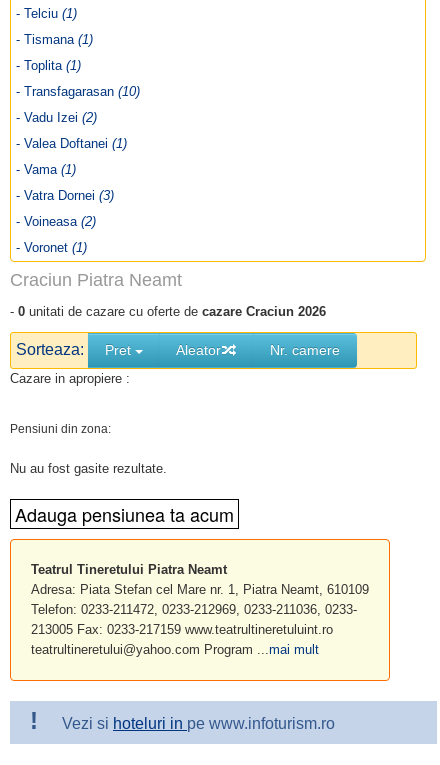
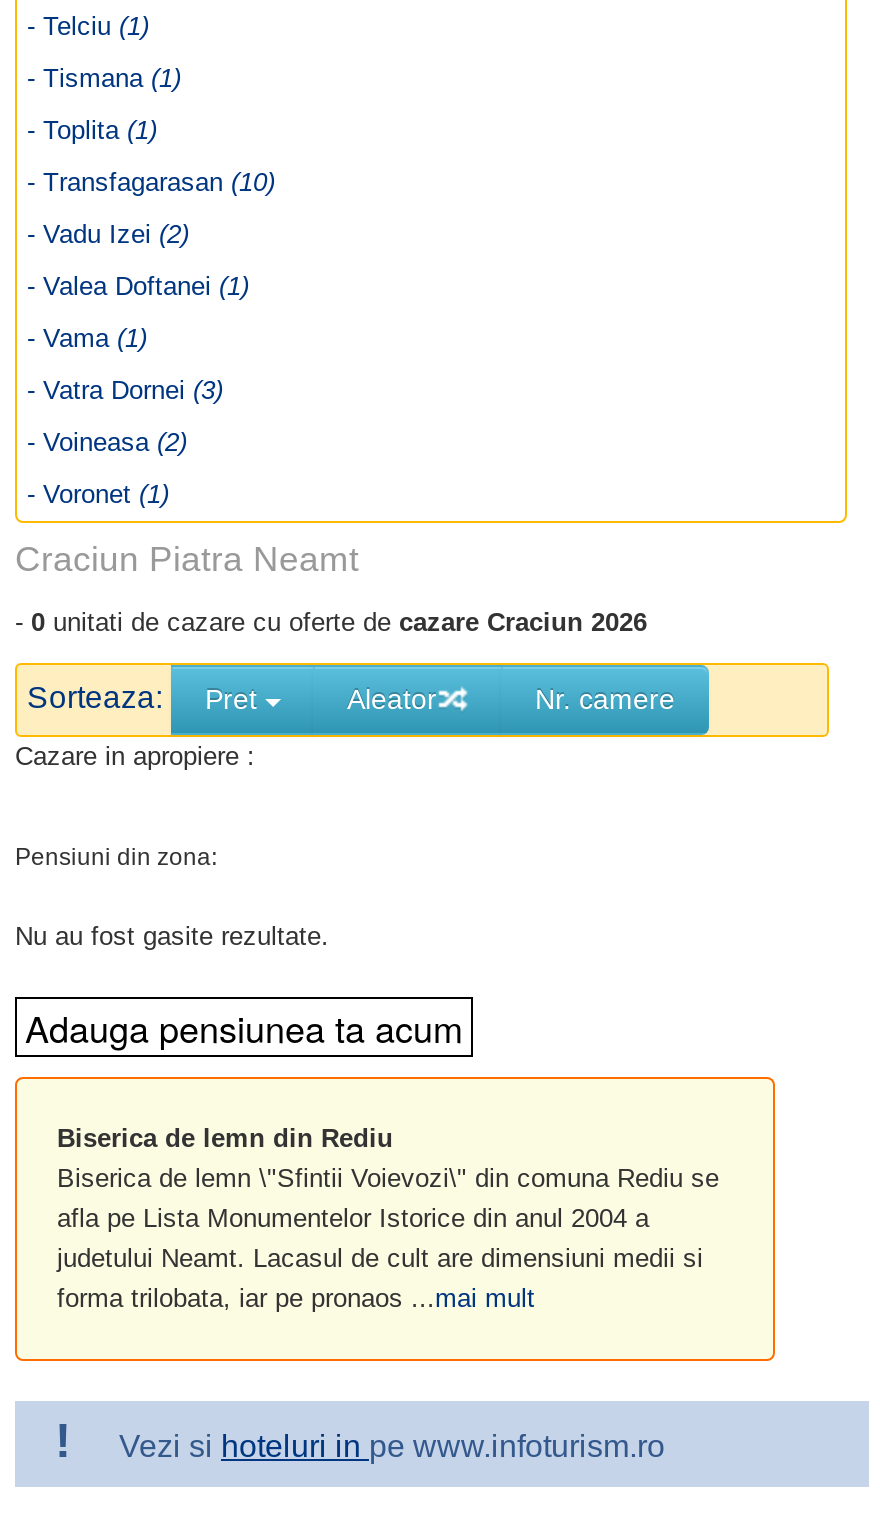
[31,562,369,657] Teatrul Tineretului Piatra Neamt | Adresa: Piata Stefan cel Mare nr. 1, Piatra Neamt, 610109 | Telefon: 0233-211472, 0233-212969, 0233-211036, 0233- | 213005 Fax: 0233-217159 www.teatrultineretuluint.ro | teatrultineretului@yahoo.com Program ...mai mult -> [57,1123,719,1313] Biserica de lemn din Rediu | Biserica de lemn \"Sfintii Voievozi\" din comuna Rediu se | afla pe Lista Monumentelor Istorice din anul 2004 a | judetului Neamt. Lacasul de cult are dimensiuni medii si | forma trilobata, iar pe pronaos ...mai mult

